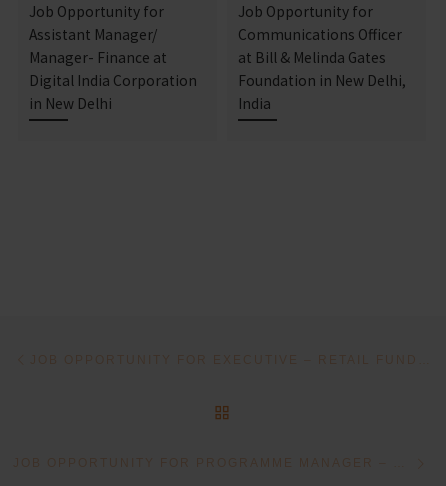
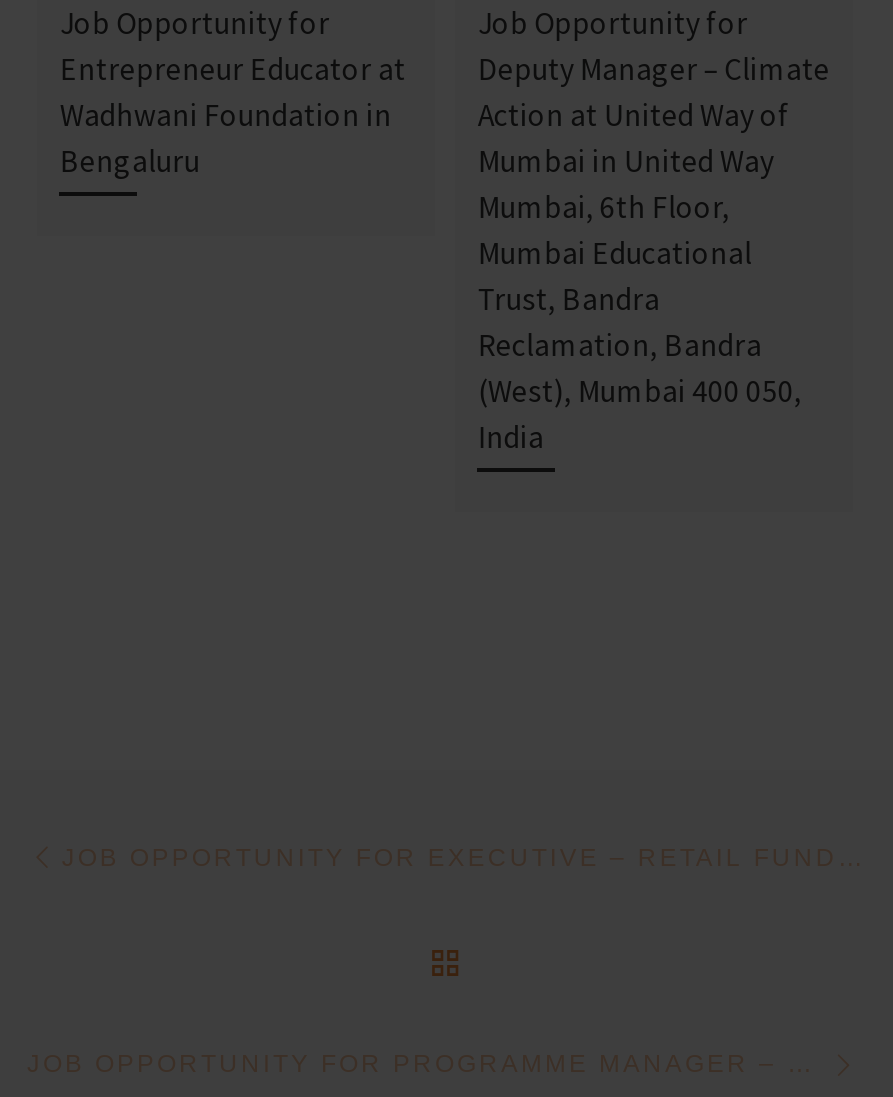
[29,25,197,113] Assistant Manager/ | Manager- Finance at | Digital India Corporation | in New Delhi -> [60,51,406,181] Entrepreneur Educator at | Wadhwani Foundation in | Bengaluru
[238,25,406,90] Communications Officer | at Bill & Melinda Gates | Foundation in New Delhi, -> [478,51,830,411] Deputy Manager – Climate | Action at United Way of | Mumbai in United Way | Mumbai, 6th Floor, | Mumbai Educational | Trust, Bandra | Reclamation, Bandra | (West), Mumbai 400 050,
moved [238,94,271,113] -> [478,419,544,457]: India

